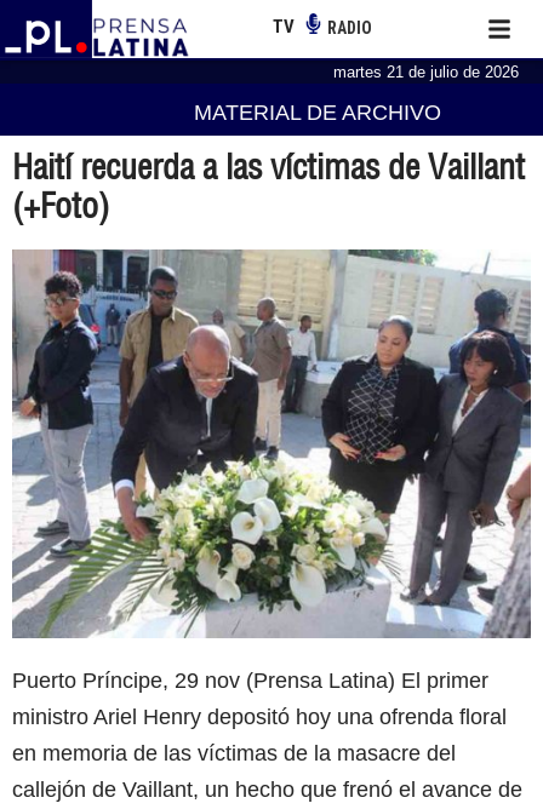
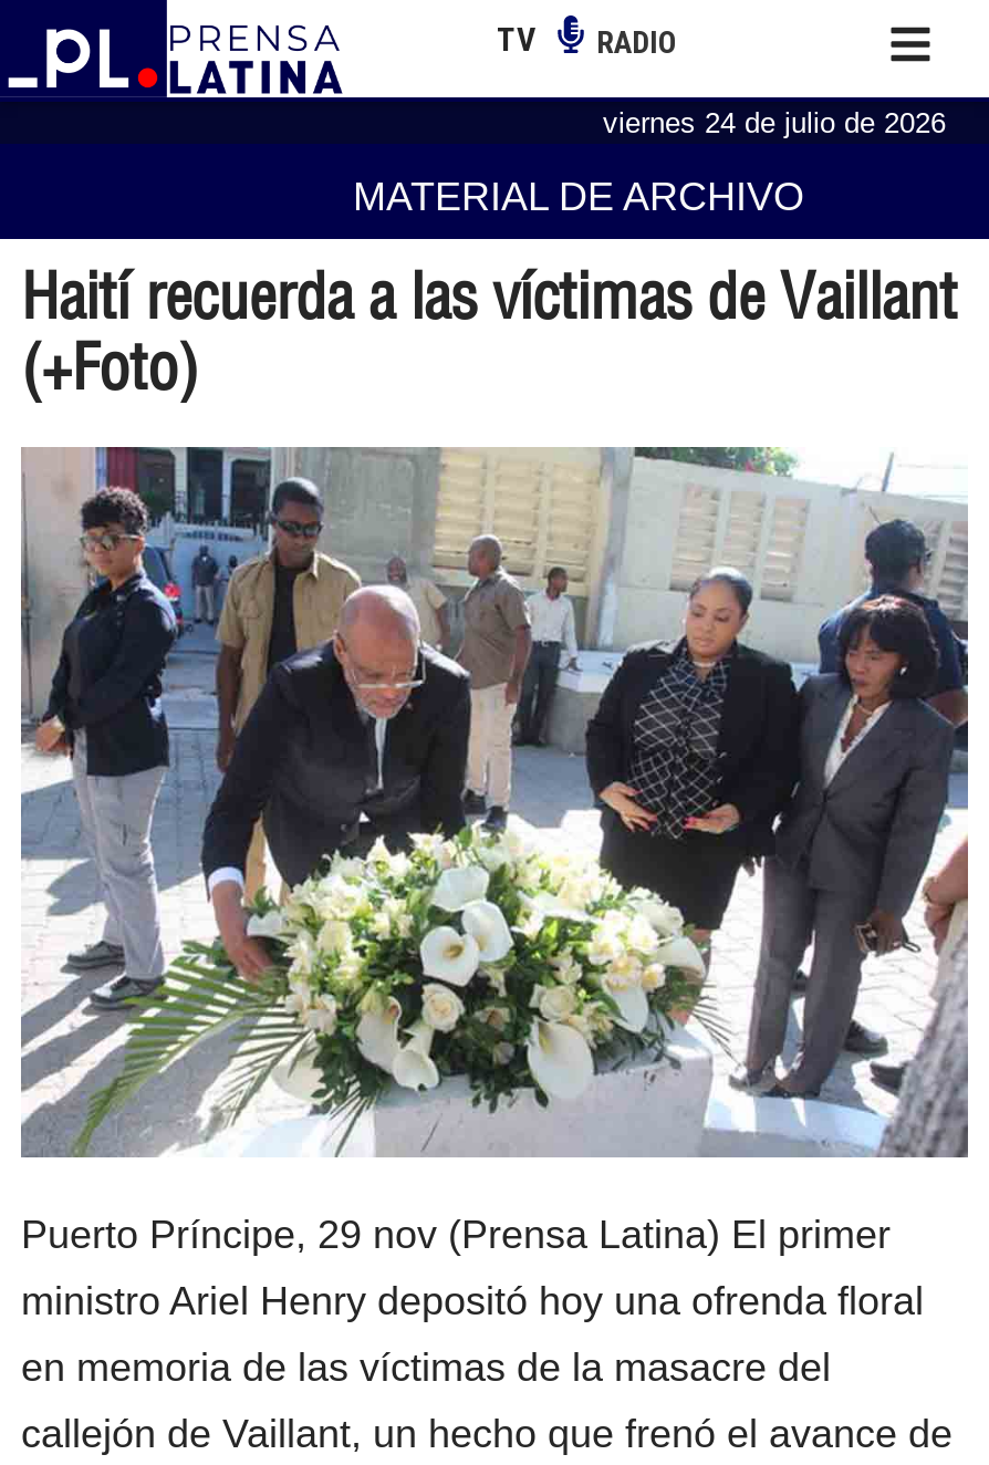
[333,63,519,81] martes 21 de julio de 2026 -> [603,105,946,138] viernes 24 de julio de 2026

